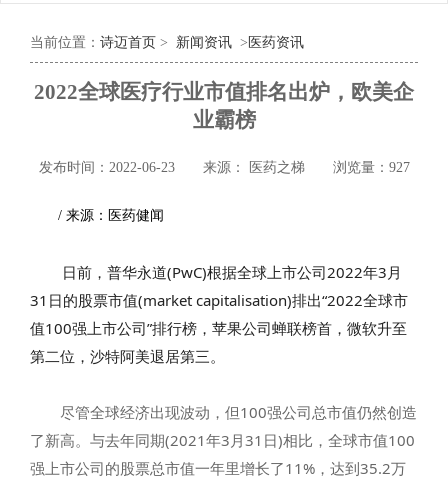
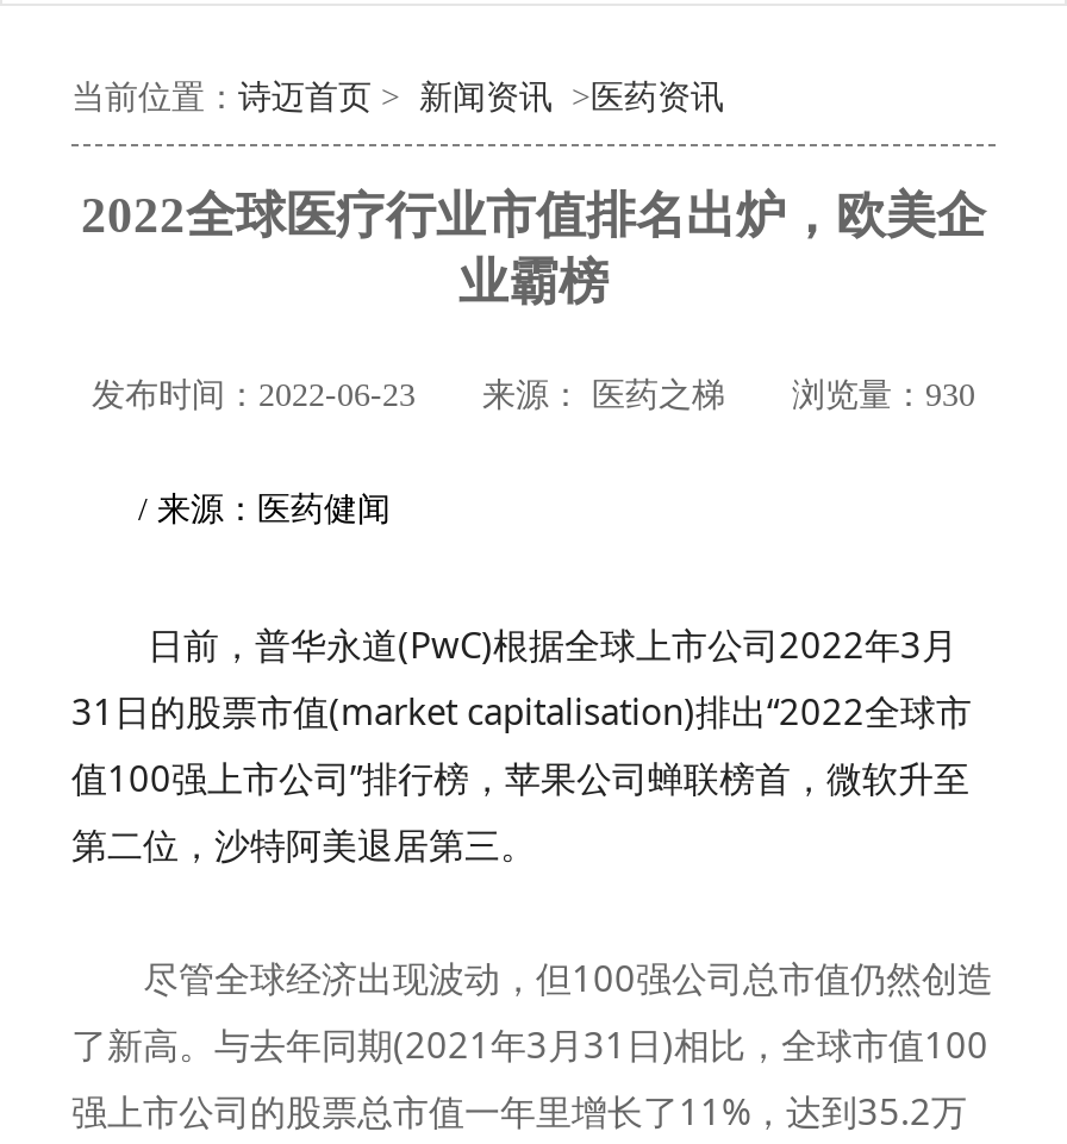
[38,160,409,175] 发布时间：2022-06-23 来源： 医药之梯 浏览量：927 -> [92,377,975,413] 发布时间：2022-06-23 来源： 医药之梯 浏览量：930

